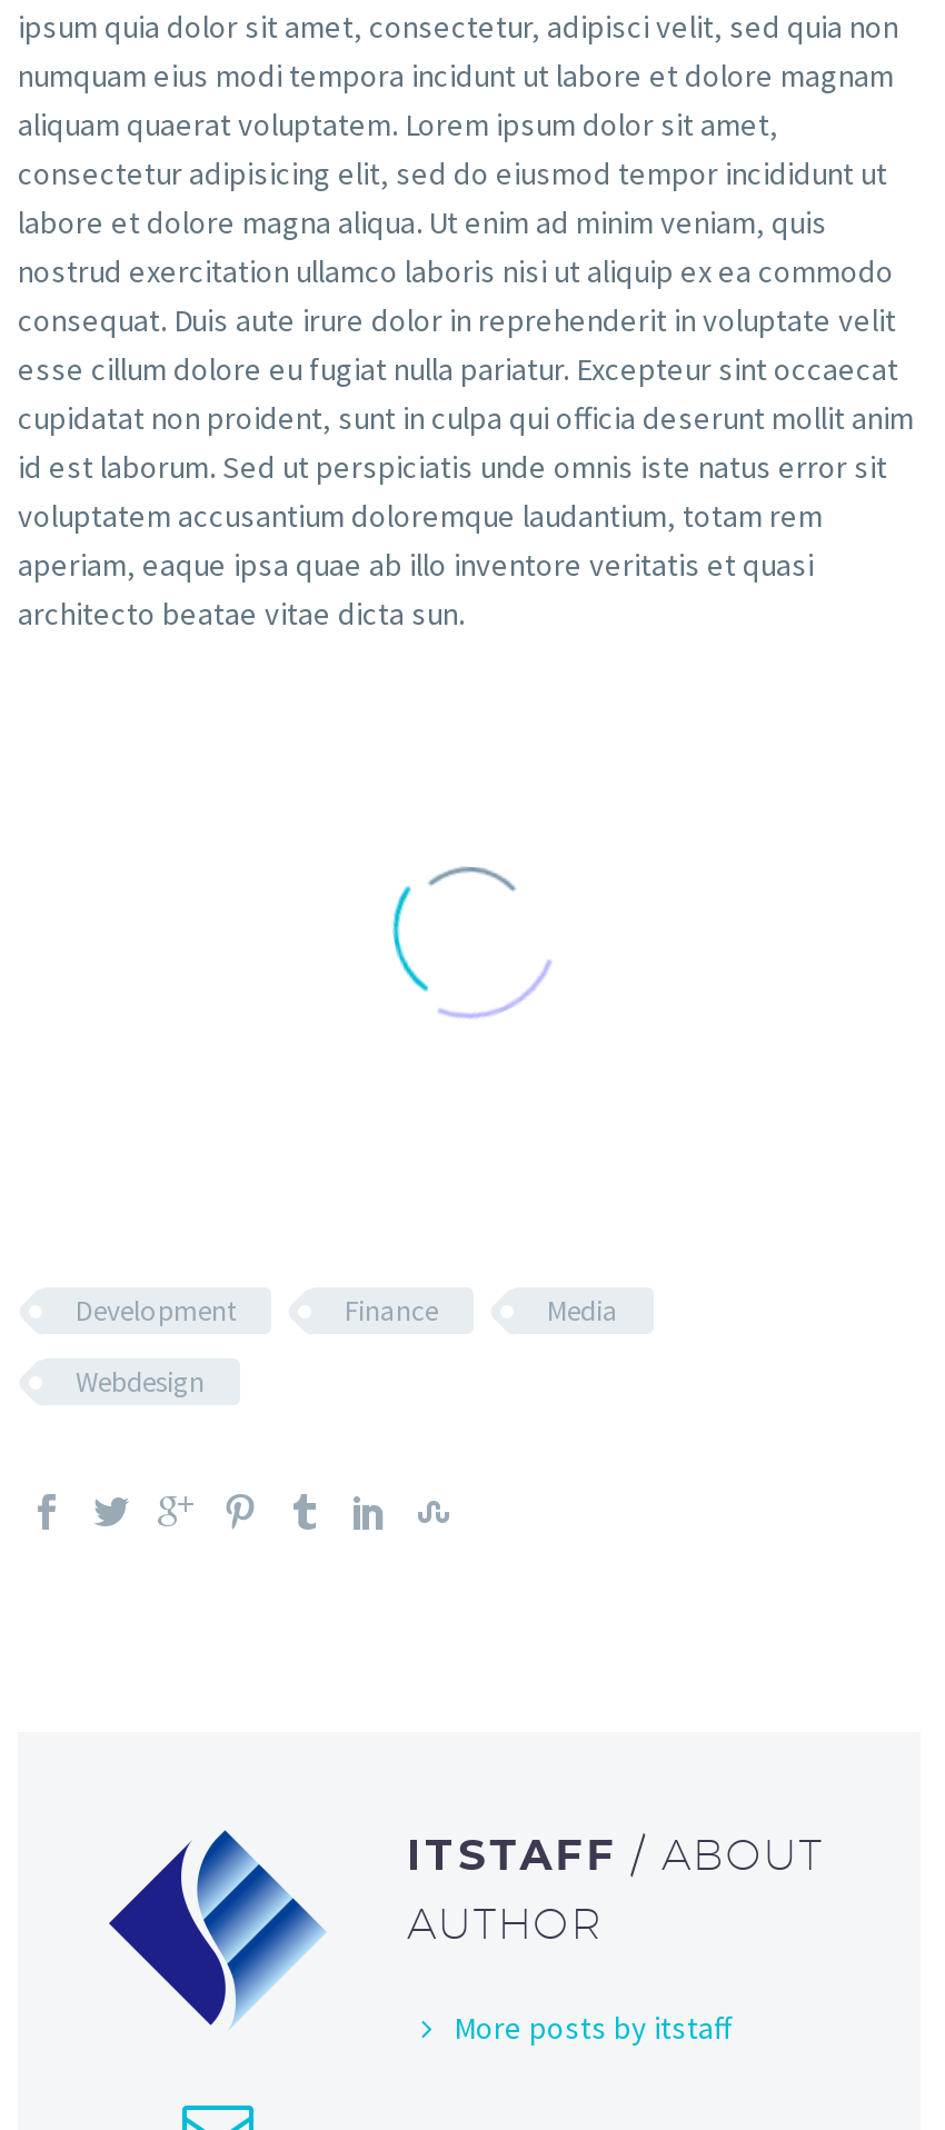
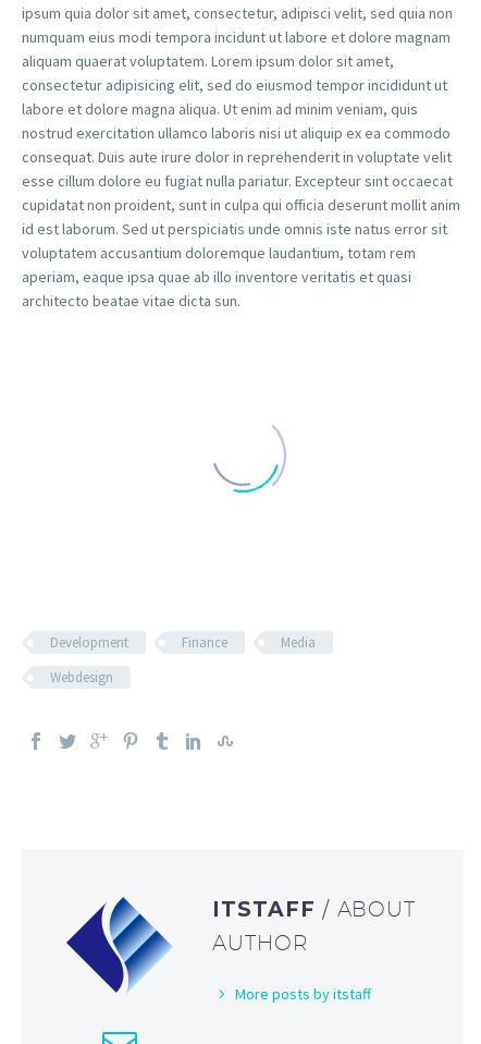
[389,865,558,1021] [image] -> [206,425,287,499] [image]

